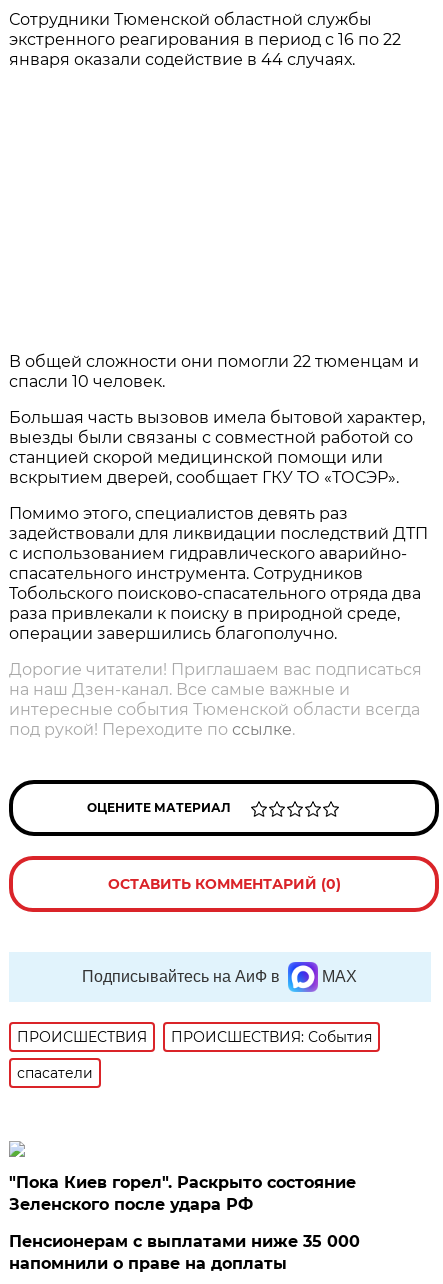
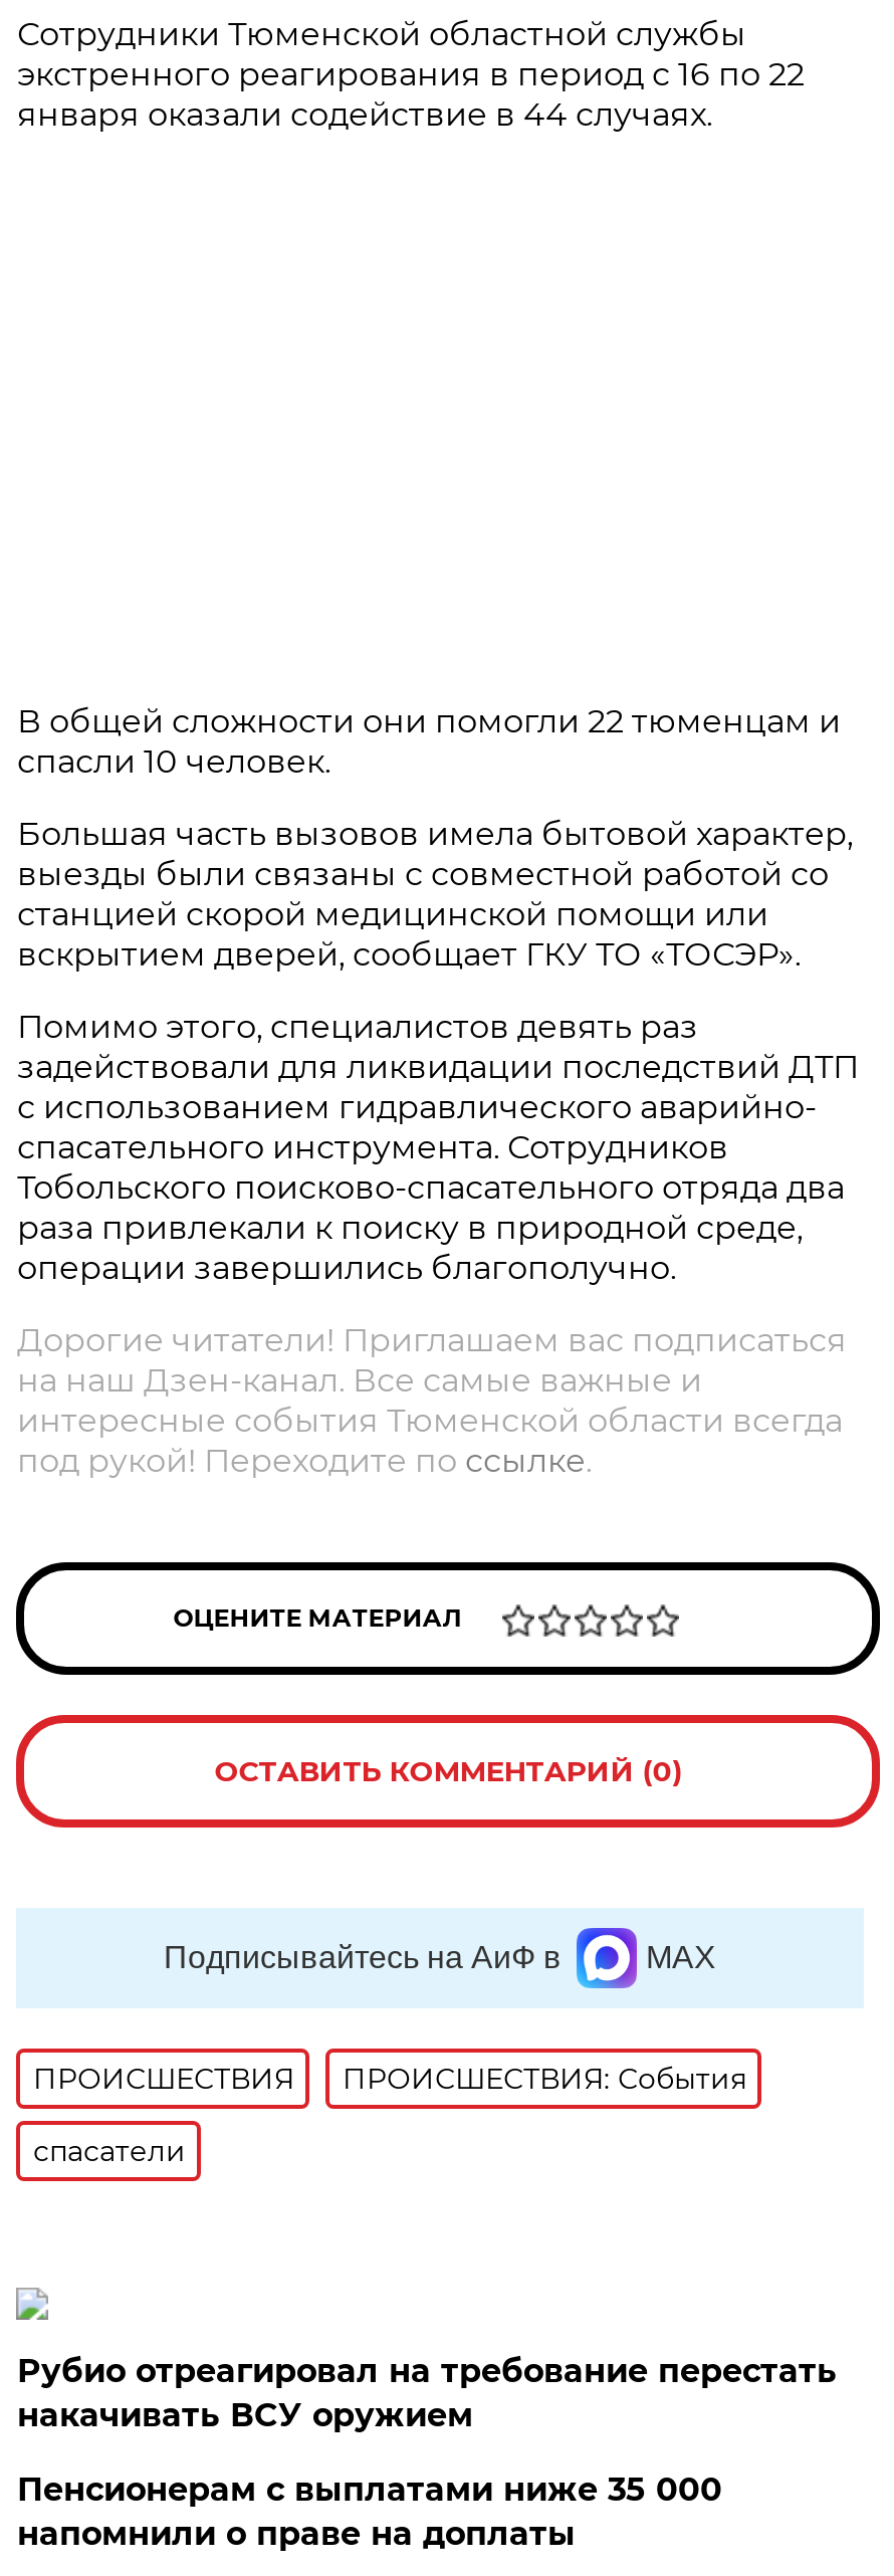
[9,1173,356,1214] "Пока Киев горел". Раскрыто состояние | Зеленского после удара РФ -> [17,2352,837,2434] Рубио отреагировал на требование перестать | накачивать ВСУ оружием

